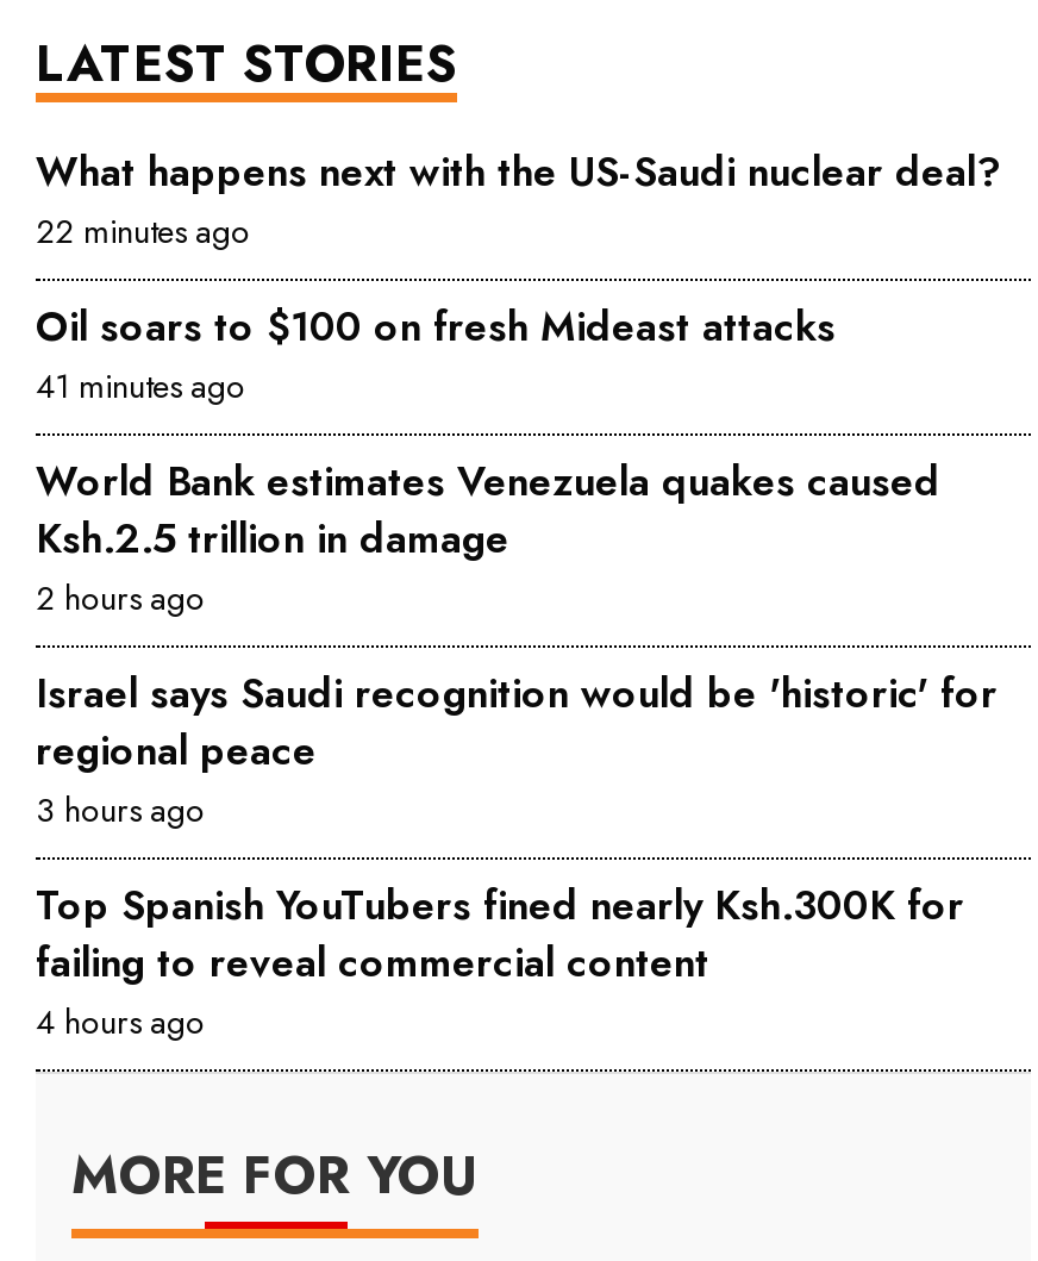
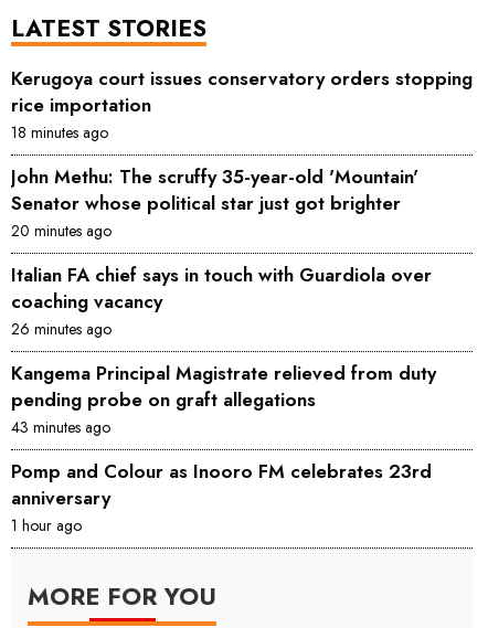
[36,143,1000,255] What happens next with the US-Saudi nuclear deal? | 22 minutes ago -> [11,65,473,144] Kerugoya court issues conservatory orders stopping | rice importation | 18 minutes ago
[36,298,836,410] Oil soars to $100 on fresh Mideast attacks | 41 minutes ago -> [11,163,418,242] John Methu: The scruffy 35-year-old 'Mountain' | Senator whose political star just got brighter | 20 minutes ago
[36,453,940,622] World Bank estimates Venezuela quakes caused | Ksh.2.5 trillion in damage | 2 hours ago -> [11,262,432,340] Italian FA chief says in touch with Guardiola over | coaching vacancy | 26 minutes ago
[36,665,998,834] Israel says Saudi recognition would be 'historic' for | regional peace | 3 hours ago -> [11,360,436,438] Kangema Principal Magistrate relieved from duty | pending probe on graft allegations | 43 minutes ago
[36,877,964,1046] Top Spanish YouTubers fined nearly Ksh.300K for | failing to reveal commercial content | 4 hours ago -> [11,458,432,537] Pomp and Colour as Inooro FM celebrates 23rd | anniversary | 1 hour ago

